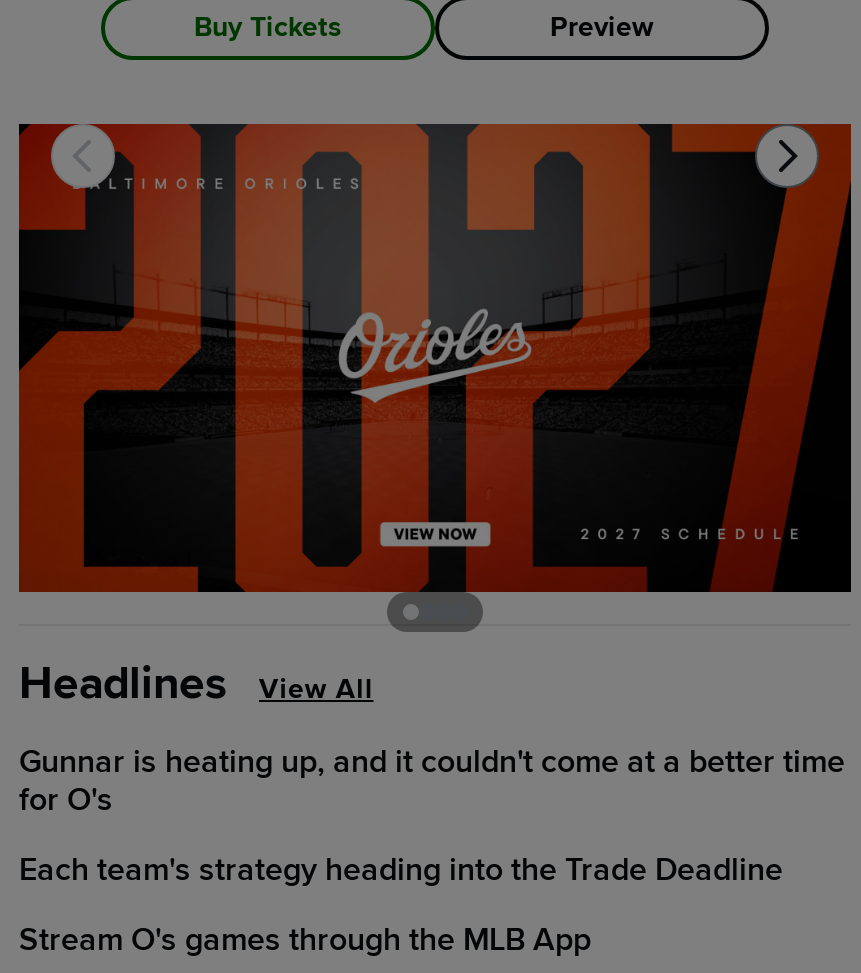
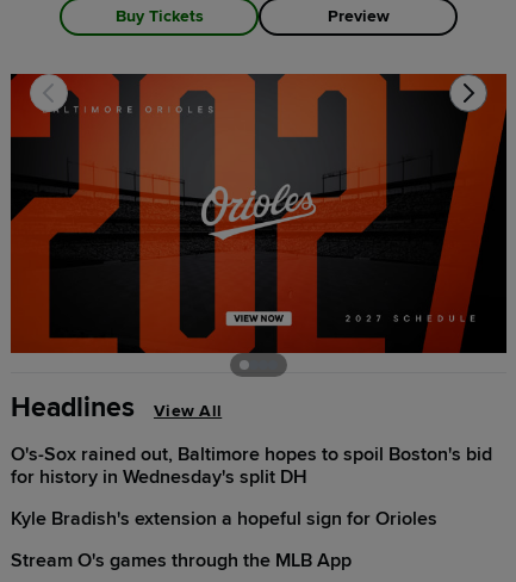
[19,742,845,820] Gunnar is heating up, and it couldn't come at a better time | for O's -> [11,442,492,489] O's-Sox rained out, Baltimore hopes to spoil Boston's bid | for history in Wednesday's split DH
[19,850,783,890] Each team's strategy heading into the Trade Deadline -> [11,507,437,531] Kyle Bradish's extension a hopeful sign for Orioles

